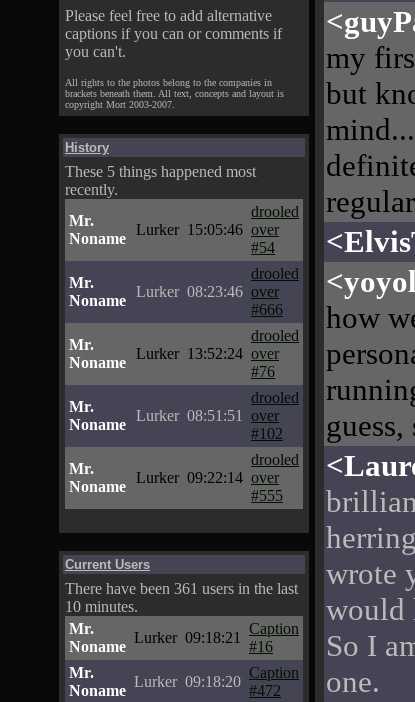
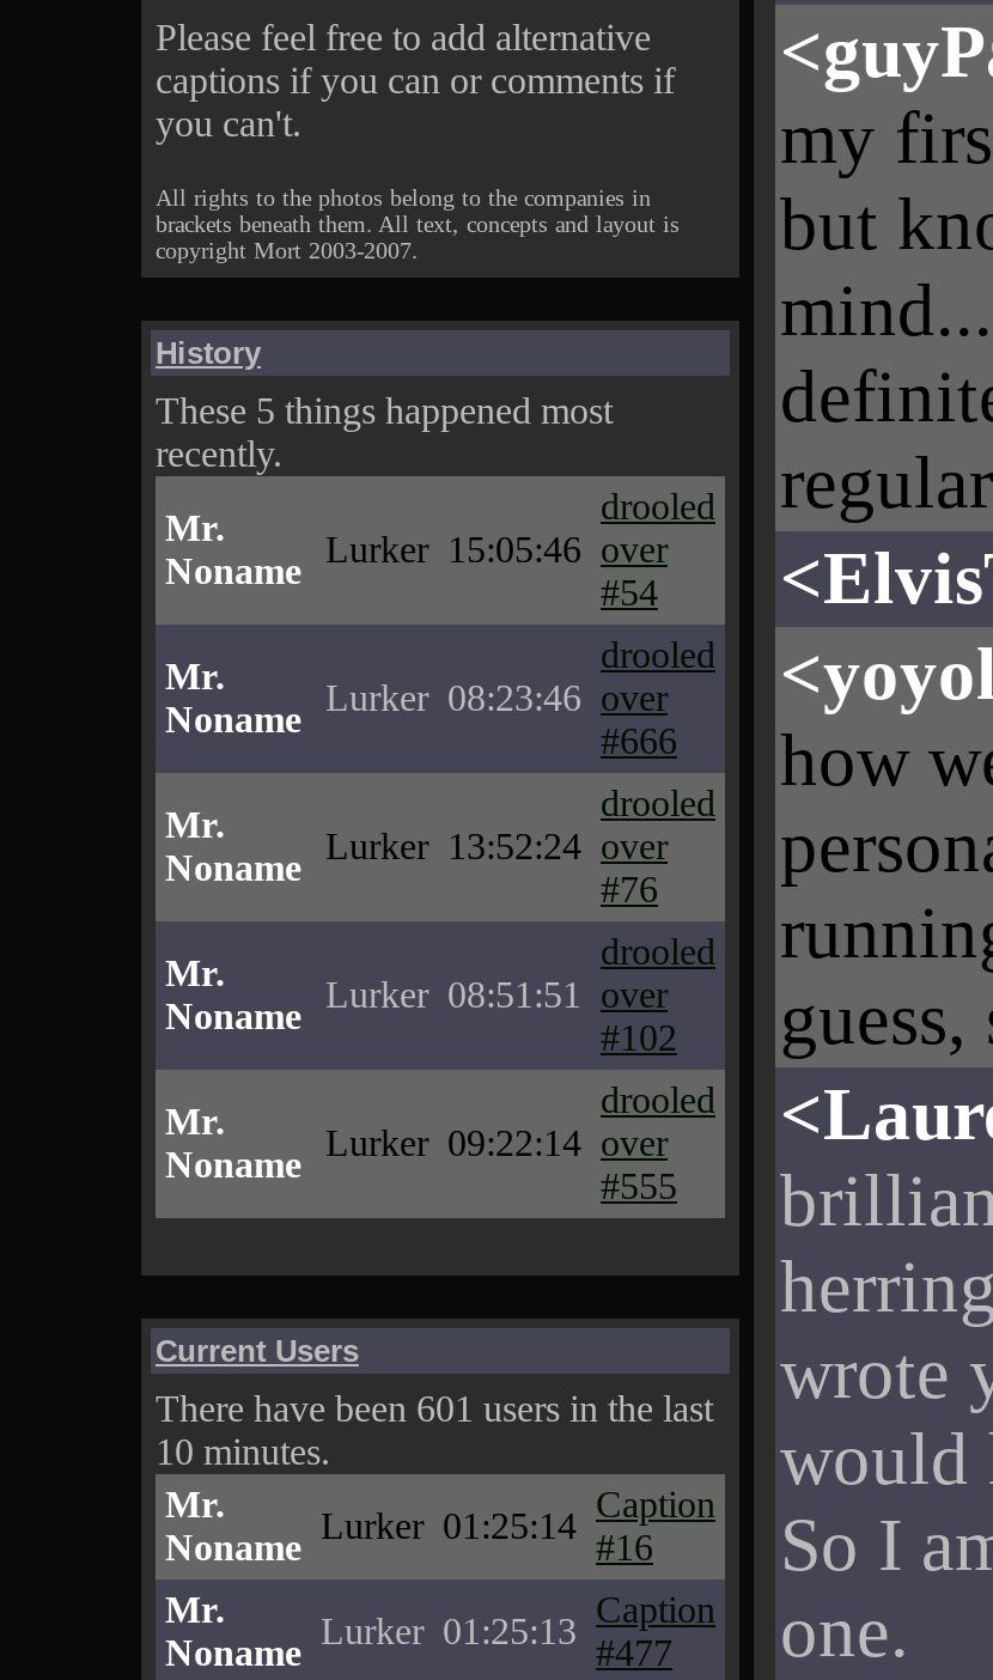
[65,580,298,597] There have been 361 users in the last -> [156,1388,713,1429] There have been 601 users in the last
[134,629,241,646] Lurker 09:18:21 -> [321,1505,577,1546] Lurker 01:25:14
[134,673,241,690] Lurker 09:18:20 -> [321,1611,577,1651] Lurker 01:25:13
[249,682,281,699] #472 -> [596,1632,672,1673] #477

